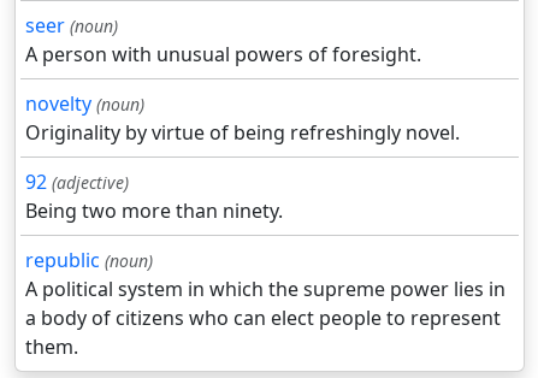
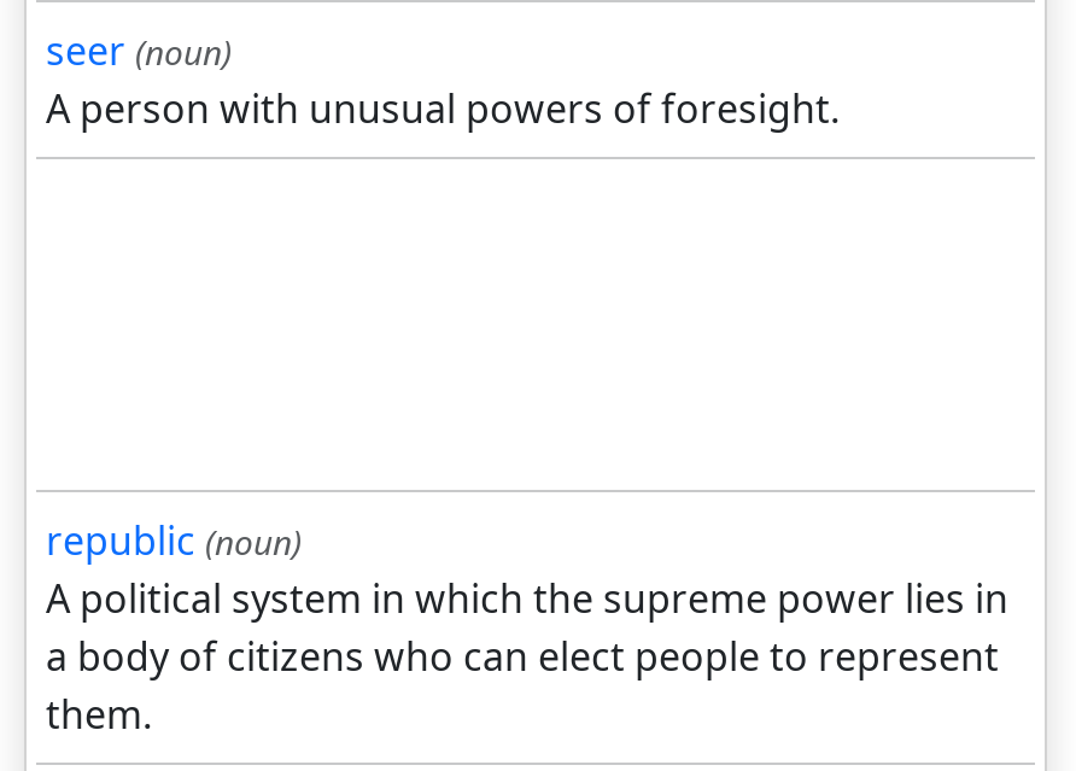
[25,91,460,224] novelty (noun) | Originality by virtue of being refreshingly novel. | 92 (adjective) | Being two more than ninety. -> none

